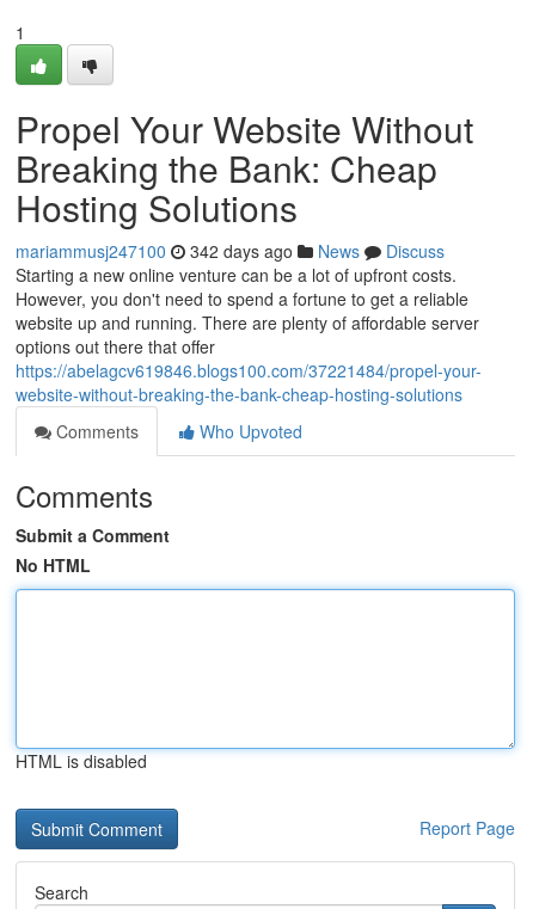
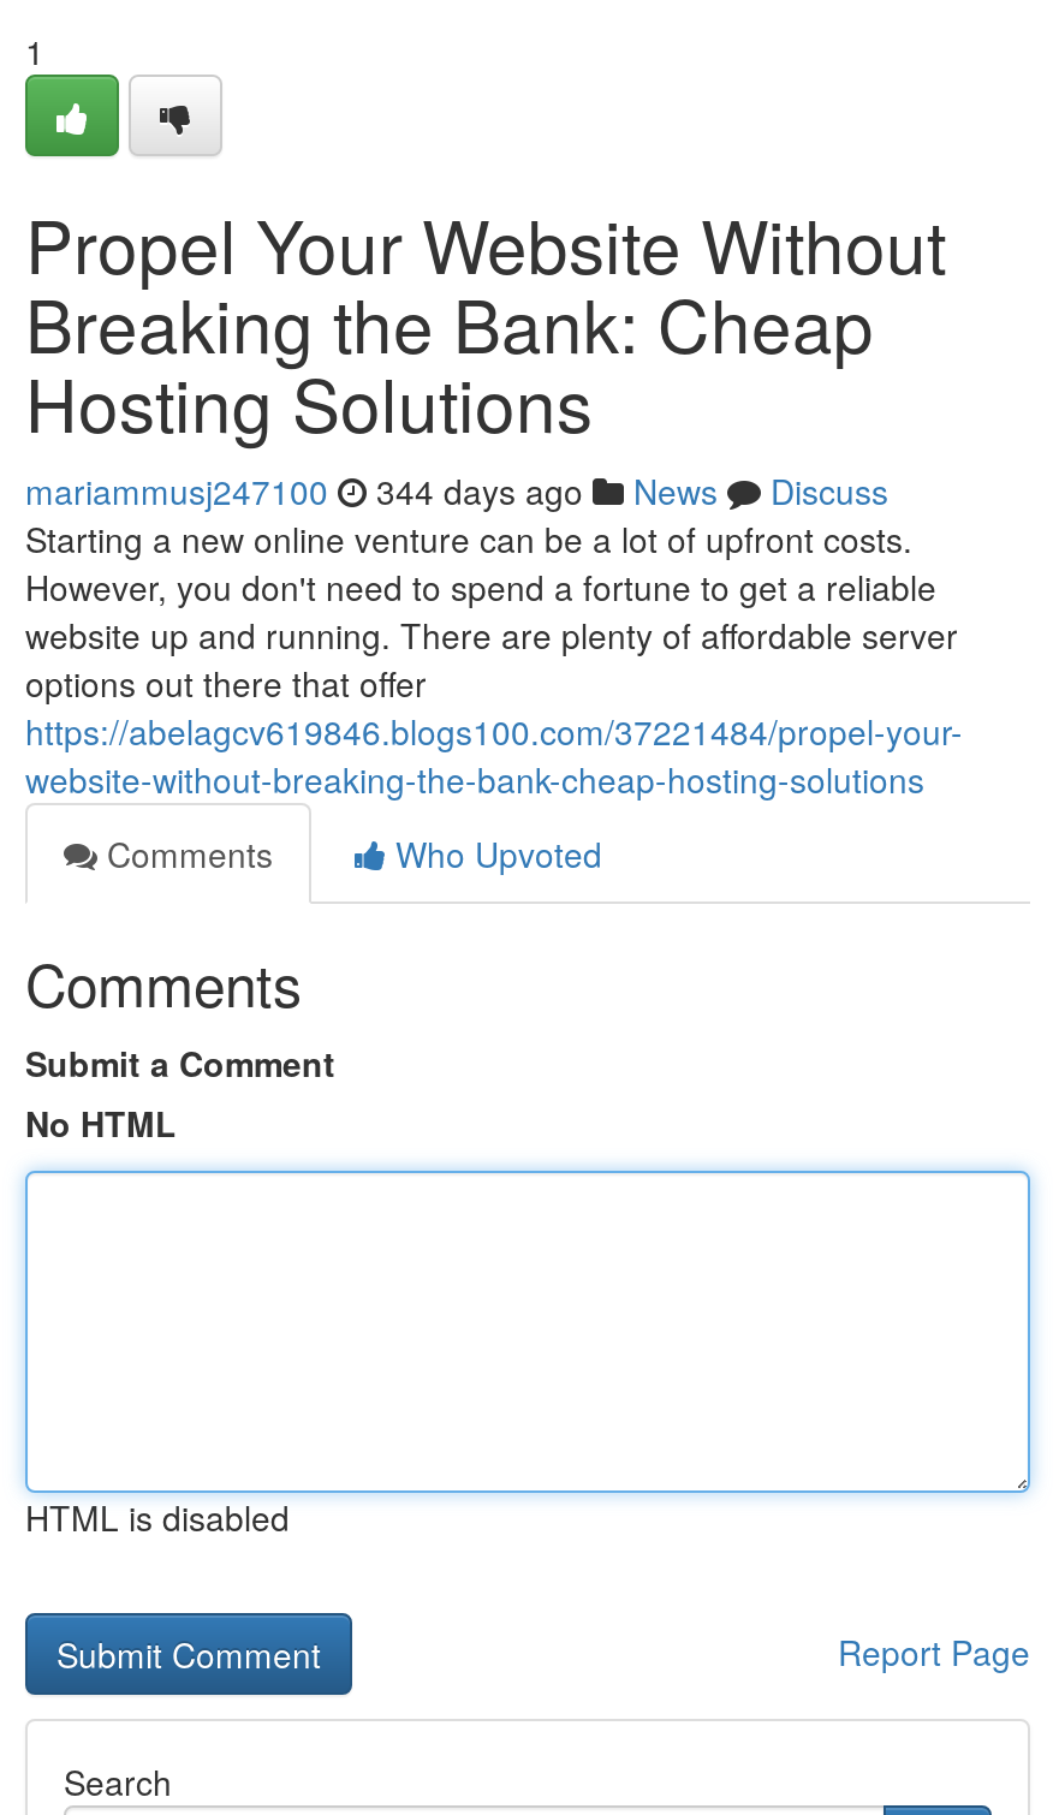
[16,239,445,263] mariammusj247100 342 days ago News Discuss -> [25,466,888,514] mariammusj247100 344 days ago News Discuss

